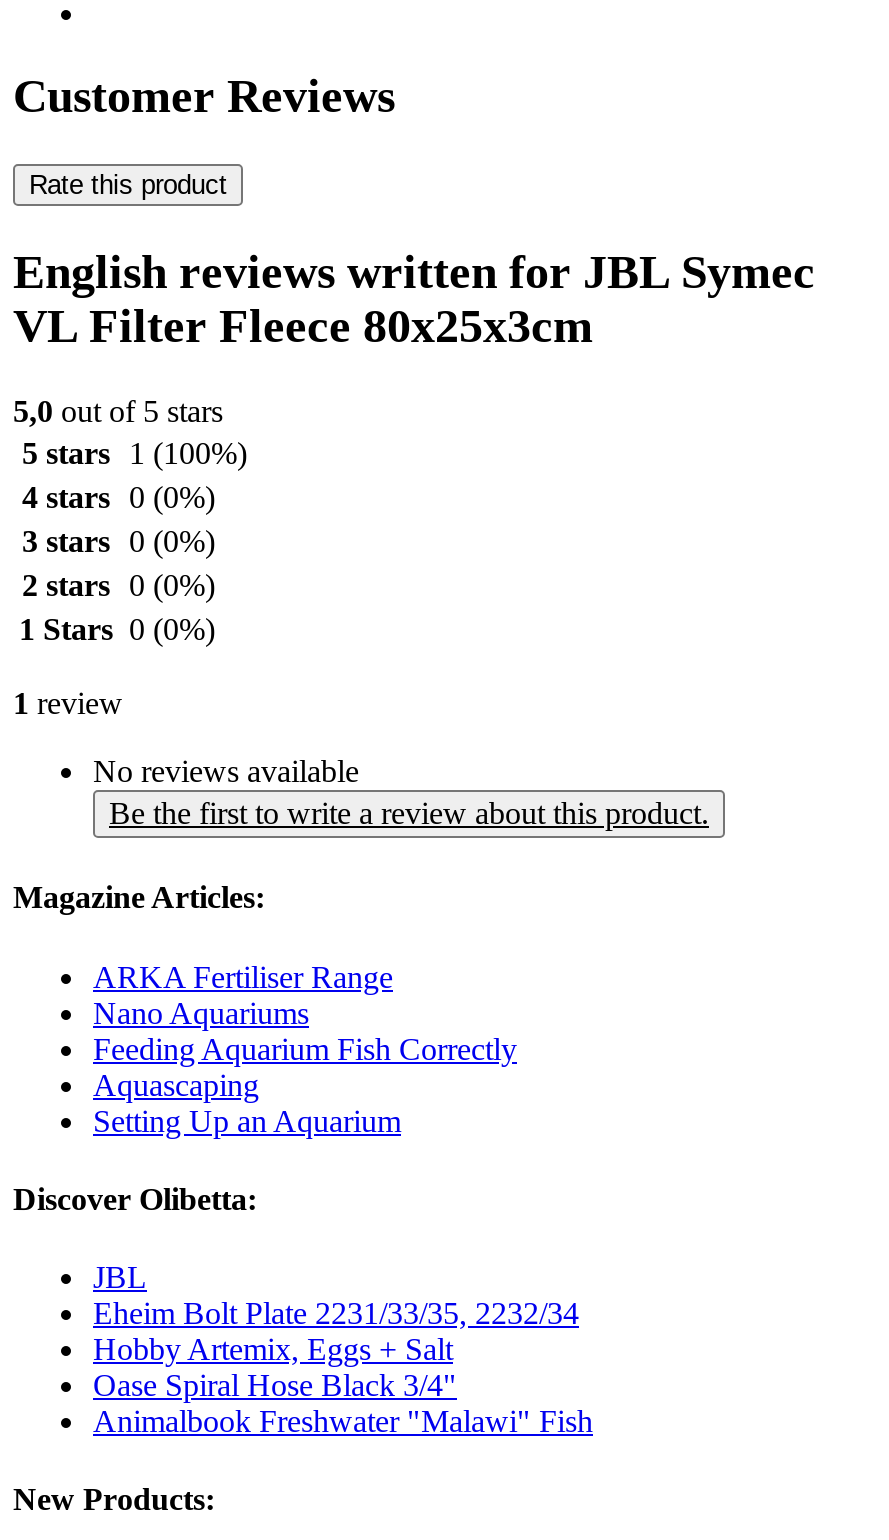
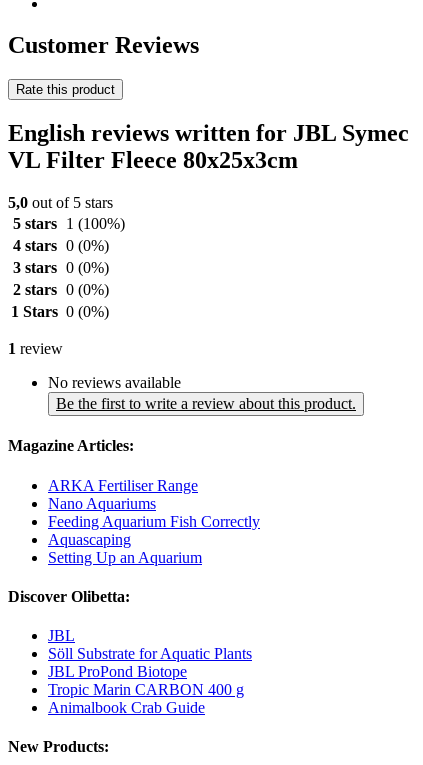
[93,1296,593,1438] Eheim Bolt Plate 2231/33/35, 2232/34 | Hobby Artemix, Eggs + Salt | Oase Spiral Hose Black 3/4" | Animalbook Freshwater "Malawi" Fish -> [48,645,252,716] Söll Substrate for Aquatic Plants | JBL ProPond Biotope | Tropic Marin CARBON 400 g | Animalbook Crab Guide

